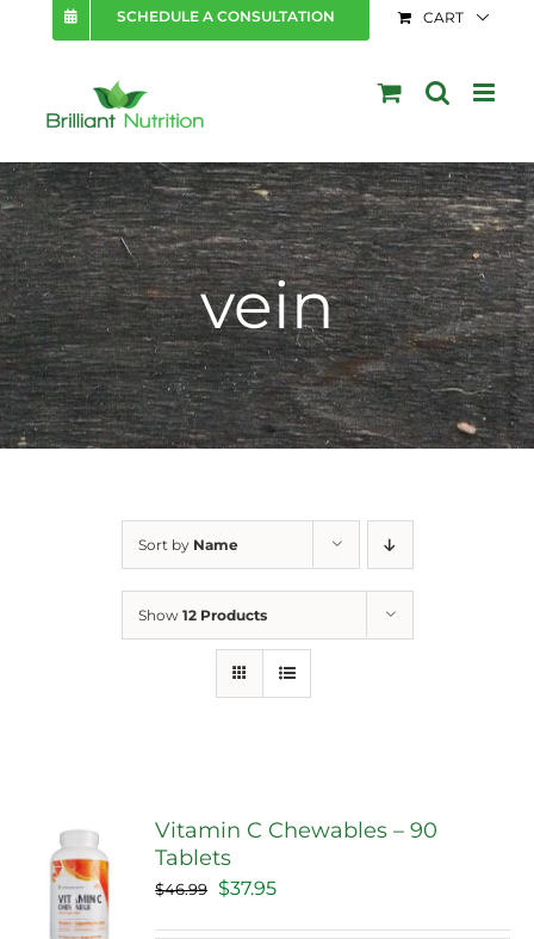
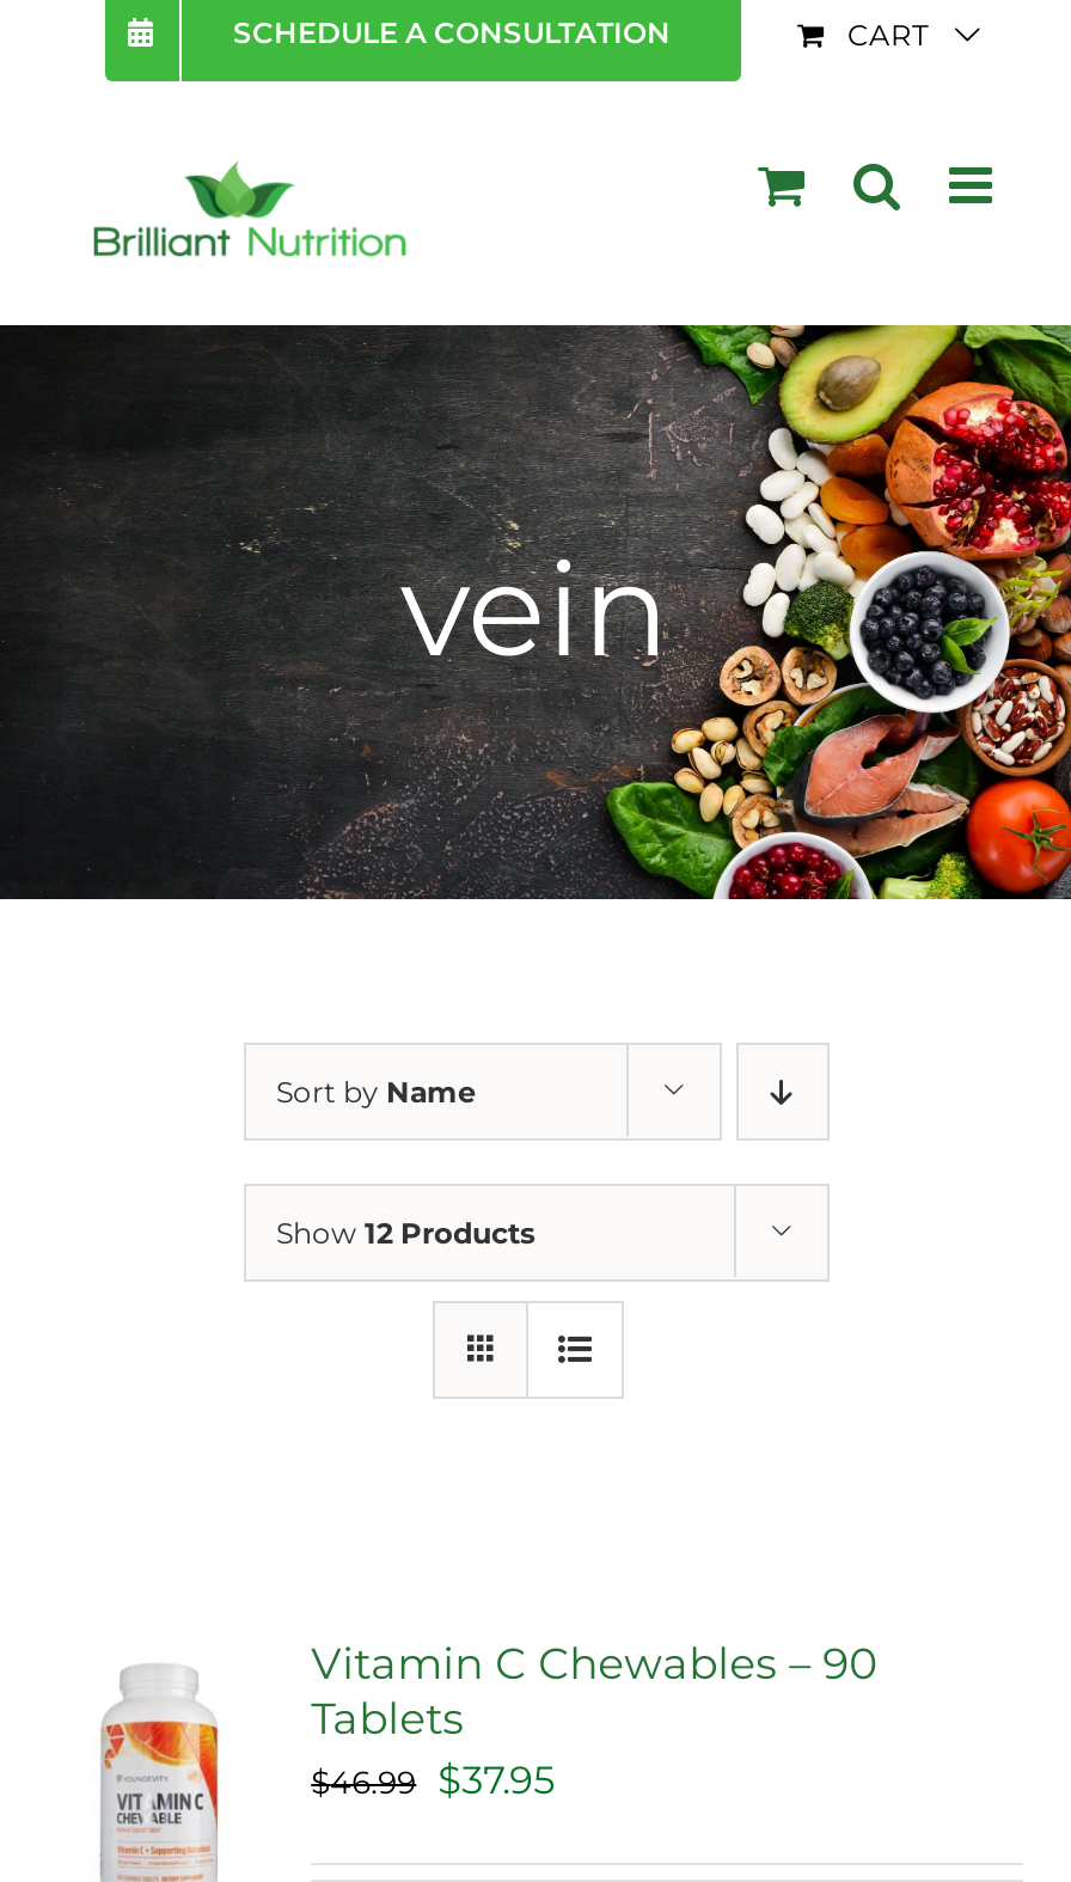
[4,161,530,450] [image] -> [7,323,1064,902] [image]

